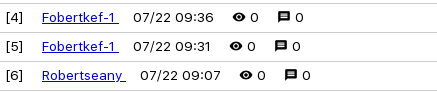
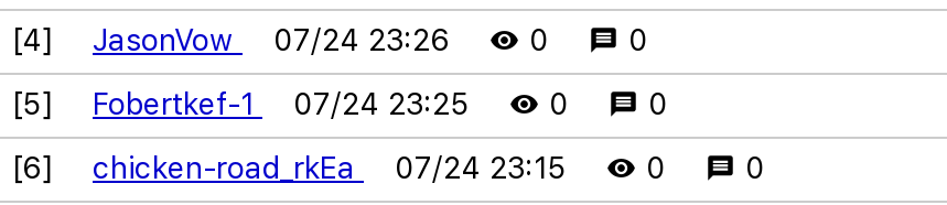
[5,9,304,25] [4] Fobertkef-1 07/22 09:36 0 0 -> [11,22,648,57] [4] JasonVow 07/24 23:26 0 0
[5,38,301,54] [5] Fobertkef-1 07/22 09:31 0 0 -> [11,85,668,121] [5] Fobertkef-1 07/24 23:25 0 0
[5,67,239,83] [6] Robertseany 07/22 09:07 -> [11,149,606,184] [6] chicken-road_rkEa 07/24 23:15

